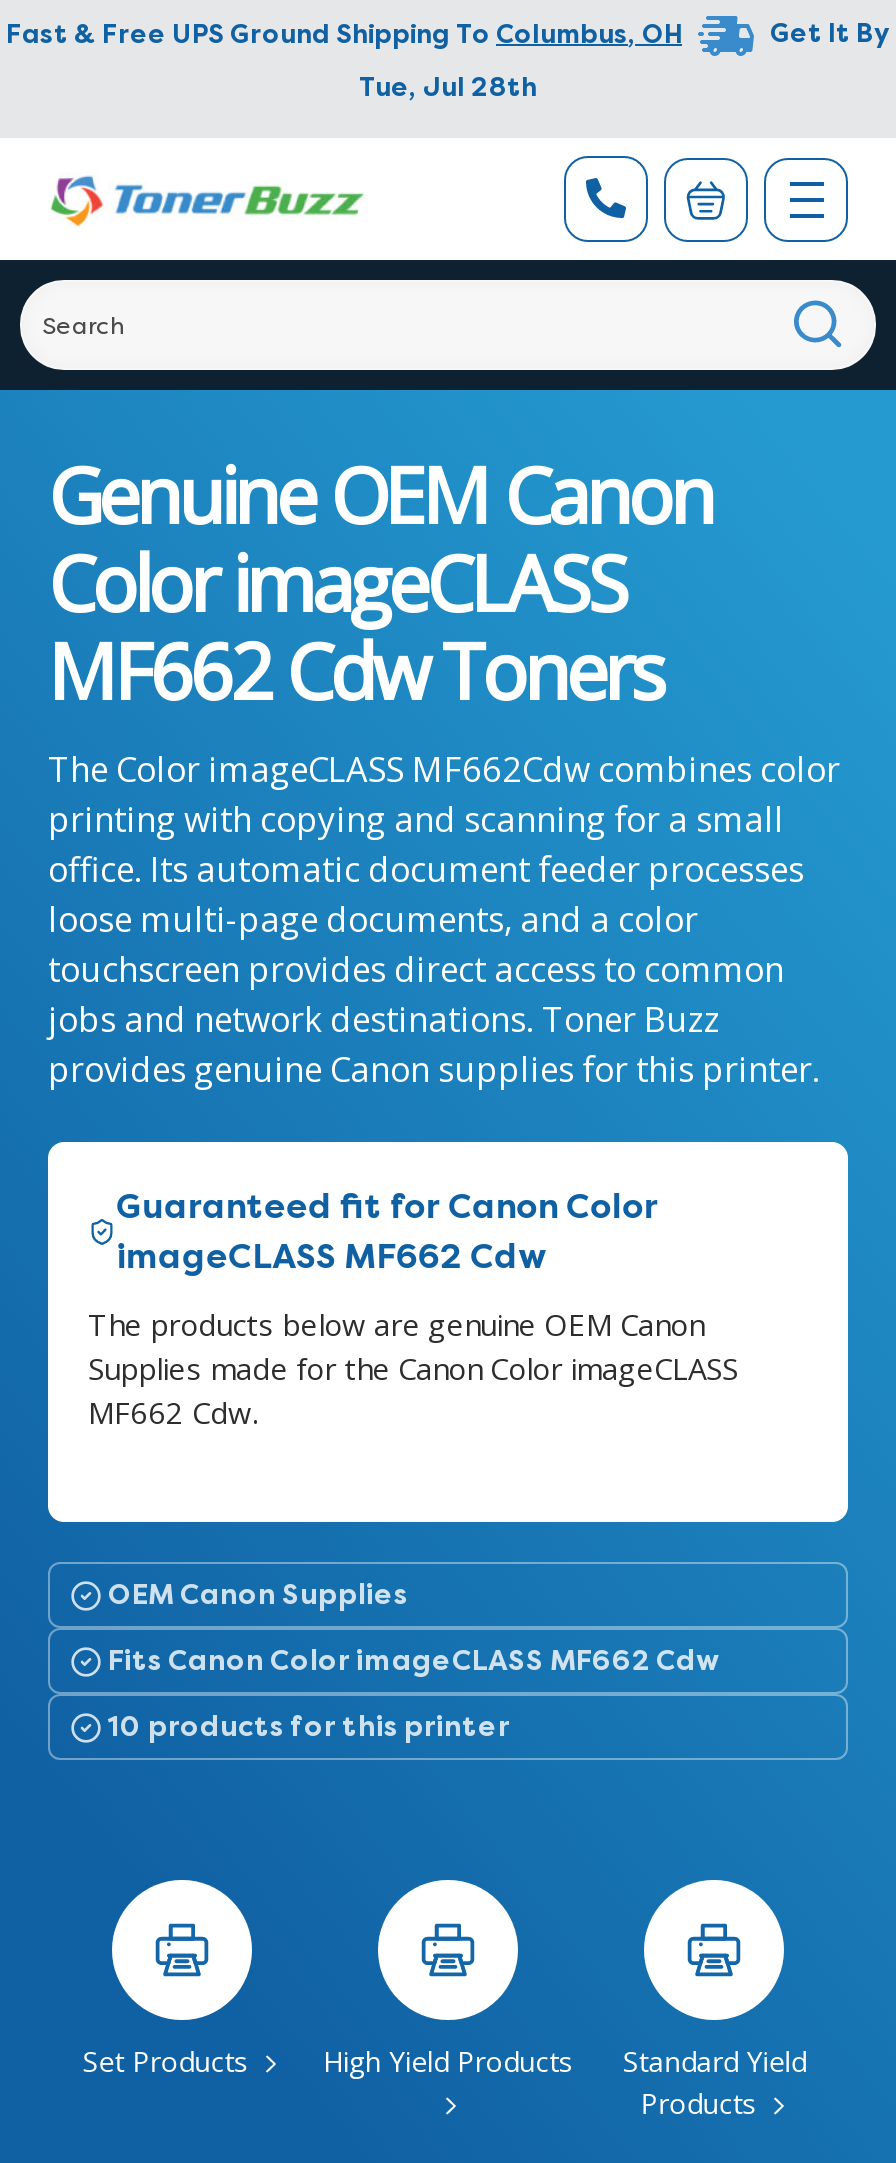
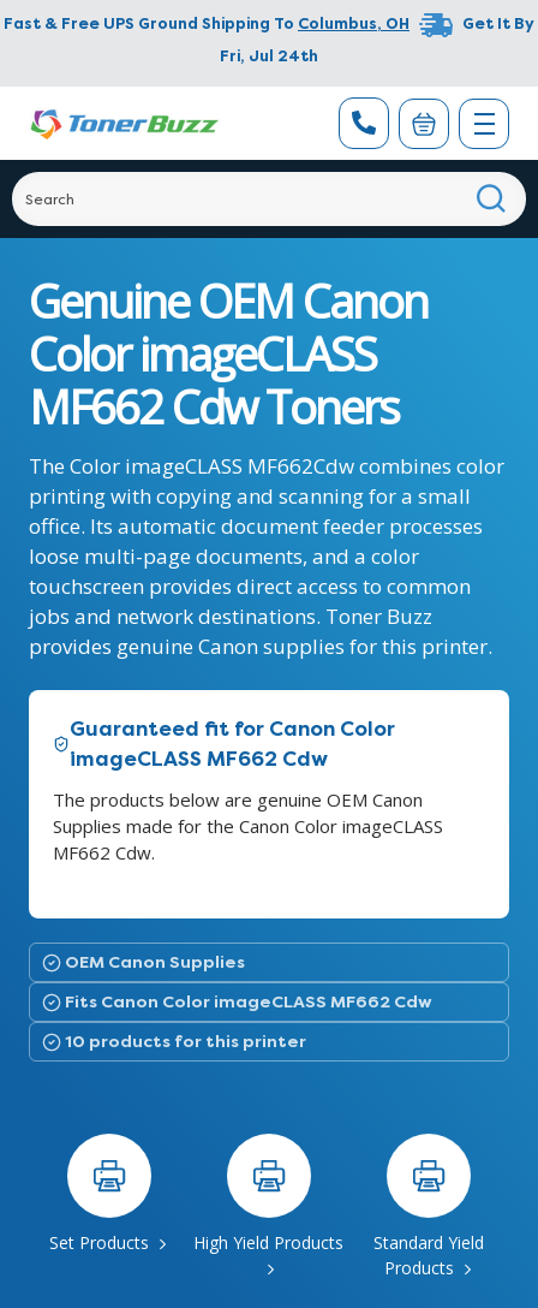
[359,70,537,104] Tue, Jul 28th -> [220,46,318,66] Fri, Jul 24th

